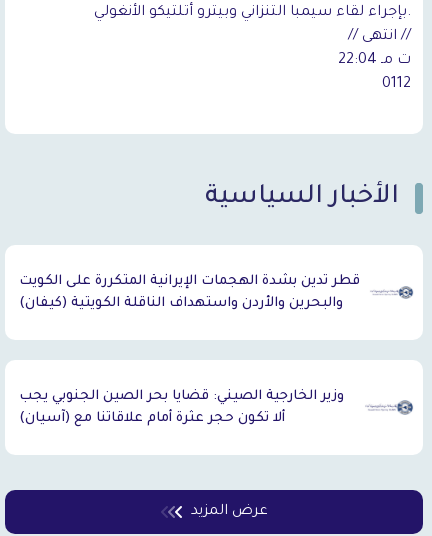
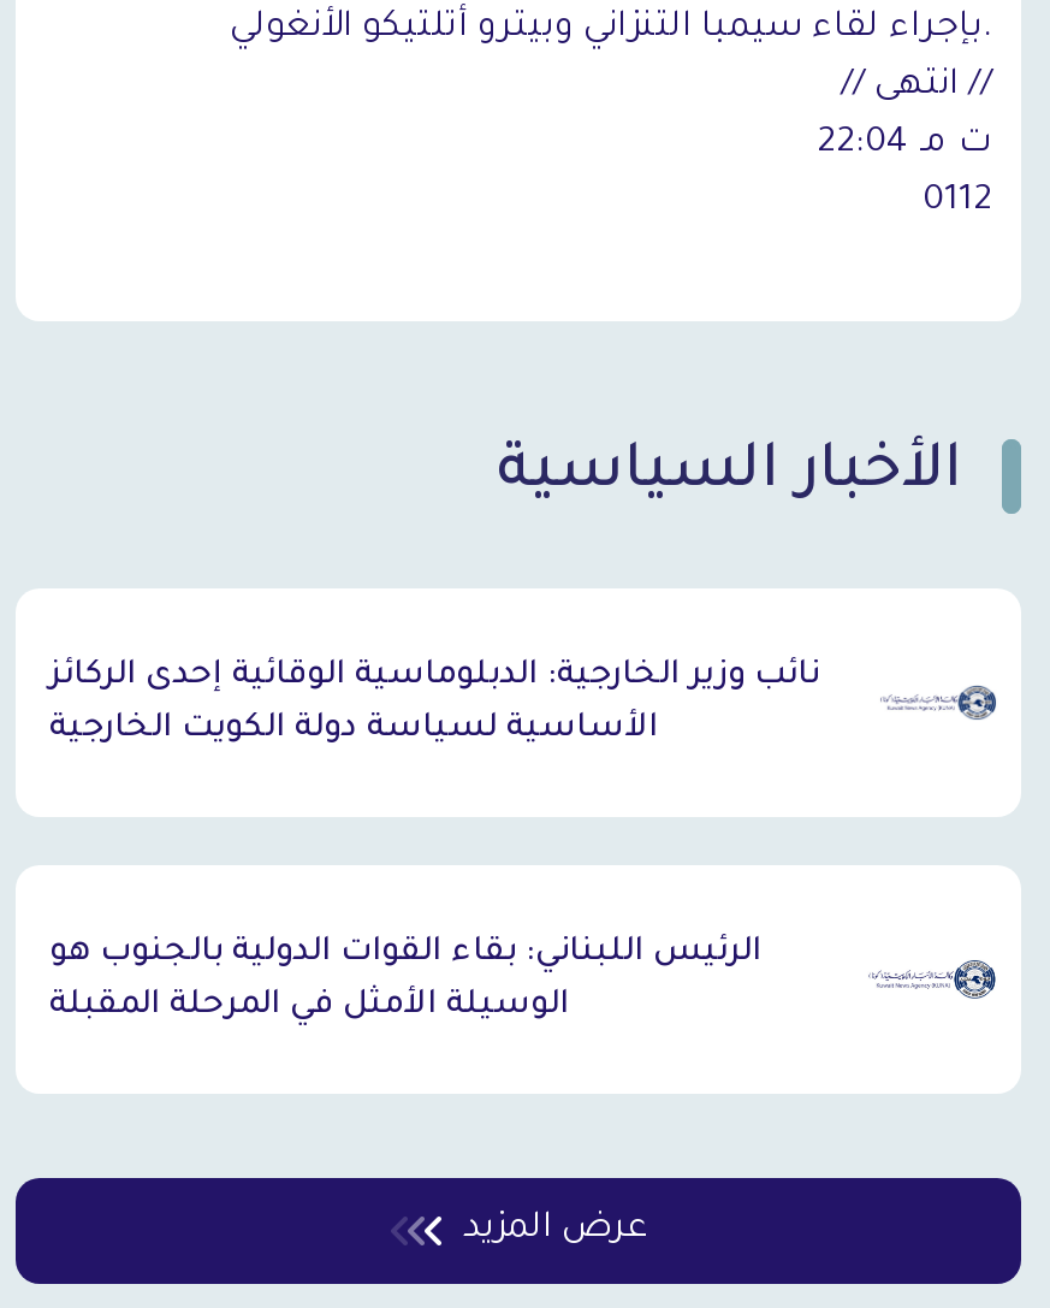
[19,273,360,288] قطر تدين بشدة الهجمات الإيرانية المتكررة على الكويت -> [49,657,819,693] نائب وزير الخارجية: الدبلوماسية الوقائية إحدى الركائز
[19,295,343,310] والبحرين والأردن واستهداف الناقلة الكويتية (كيفان) -> [49,710,658,746] الأساسية لسياسة دولة الكويت الخارجية
[19,388,344,403] وزير الخارجية الصيني: قضايا بحر الصين الجنوبي يجب -> [49,934,761,970] الرئيس اللبناني: بقاء القوات الدولية بالجنوب هو
[19,410,285,425] ألا تكون حجر عثرة أمام علاقاتنا مع (آسيان) -> [49,987,569,1023] الوسيلة الأمثل في المرحلة المقبلة

